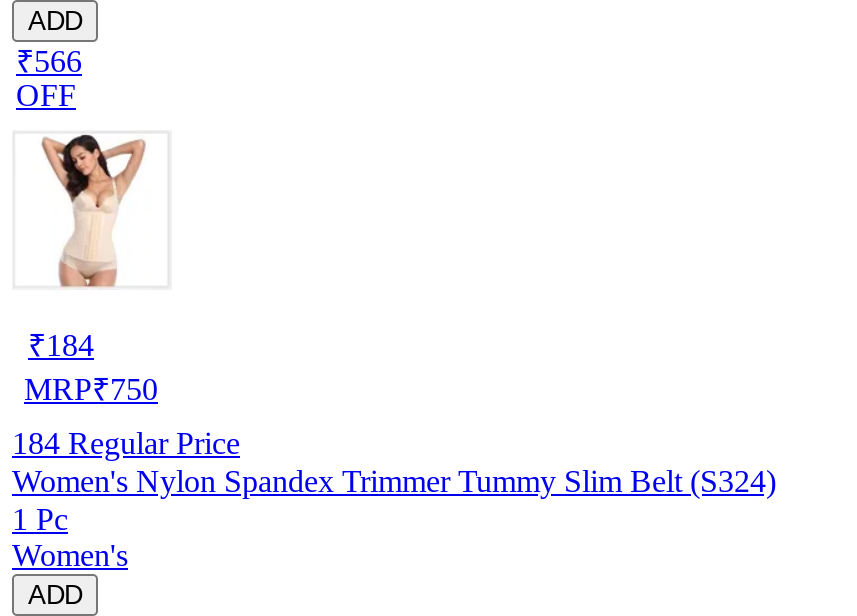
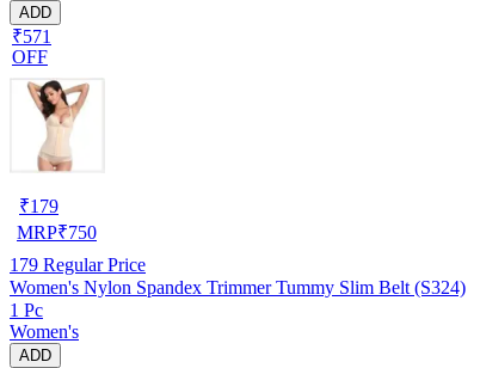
[16,43,82,77] ₹566 -> [12,26,51,46] ₹571
[28,327,94,361] ₹184 -> [19,196,59,216] ₹179
[12,425,240,459] 184 Regular Price -> [10,254,146,274] 179 Regular Price

